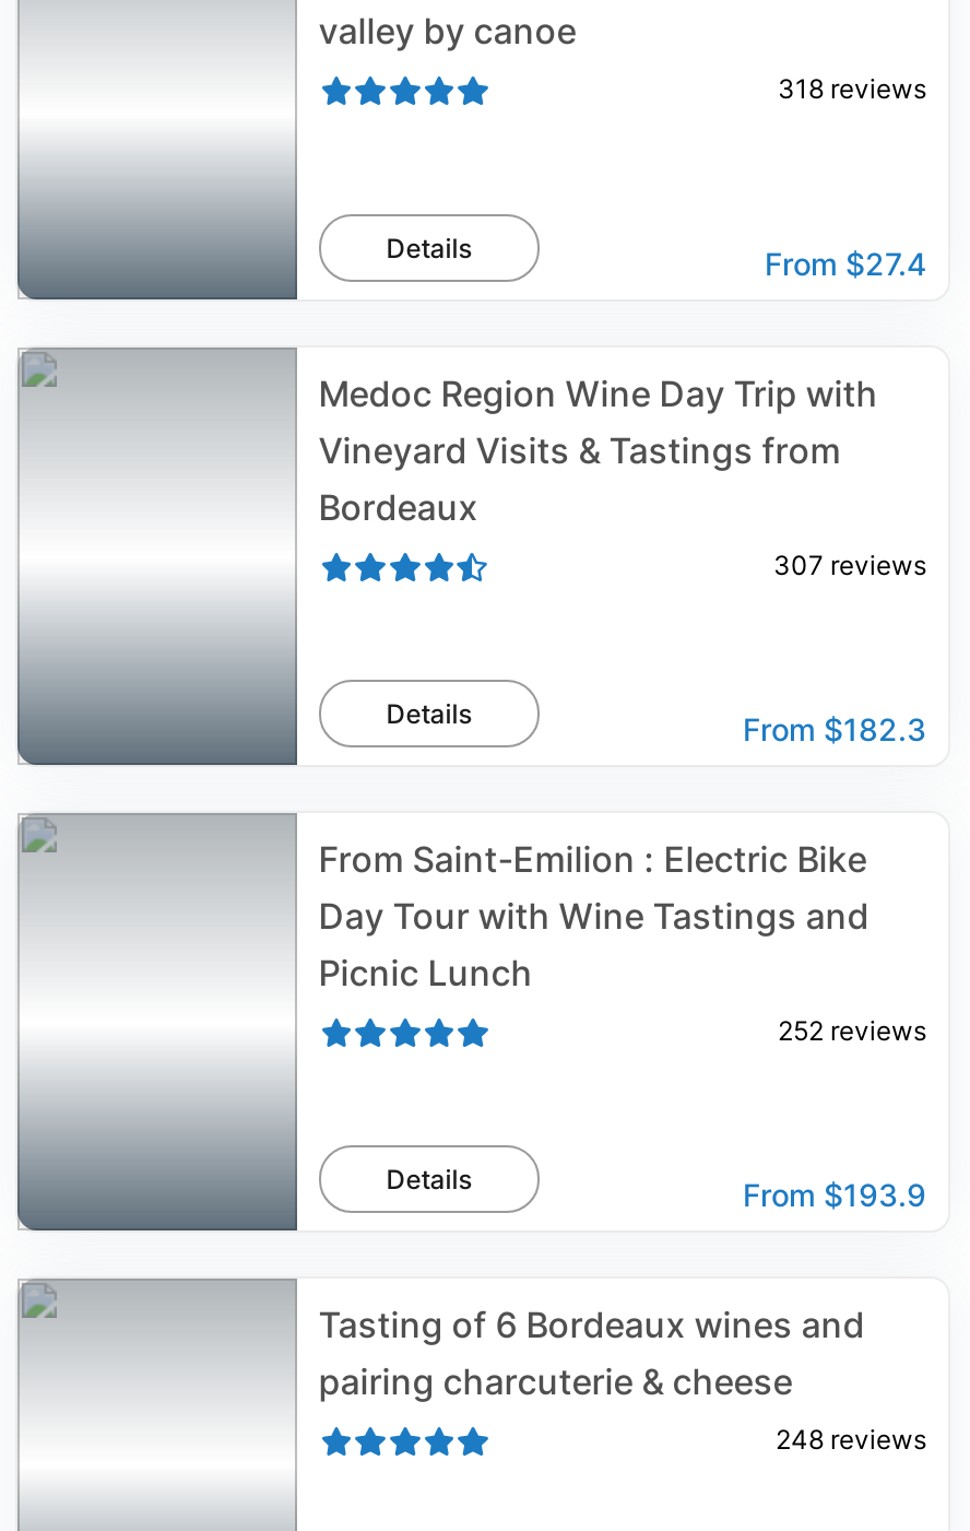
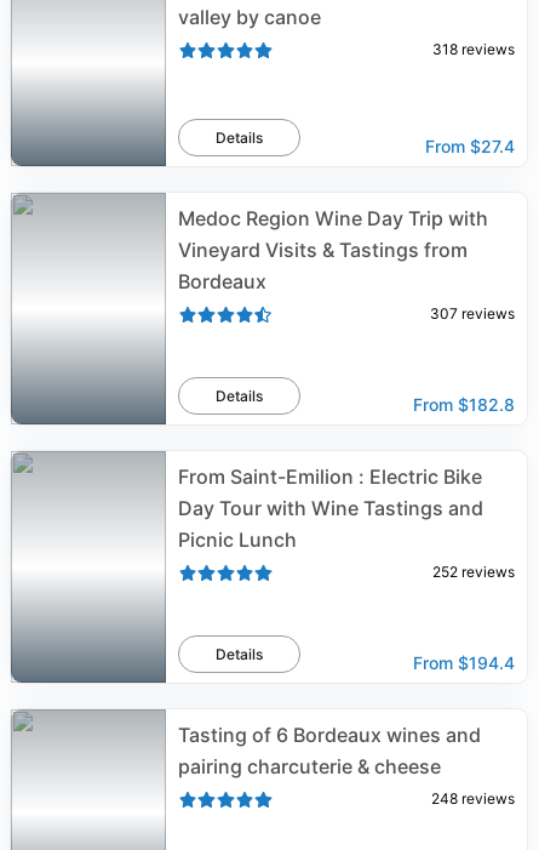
[743,710,926,747] From $182.3 -> [413,394,515,415] From $182.8
[743,1176,926,1213] From $193.9 -> [413,652,515,673] From $194.4

